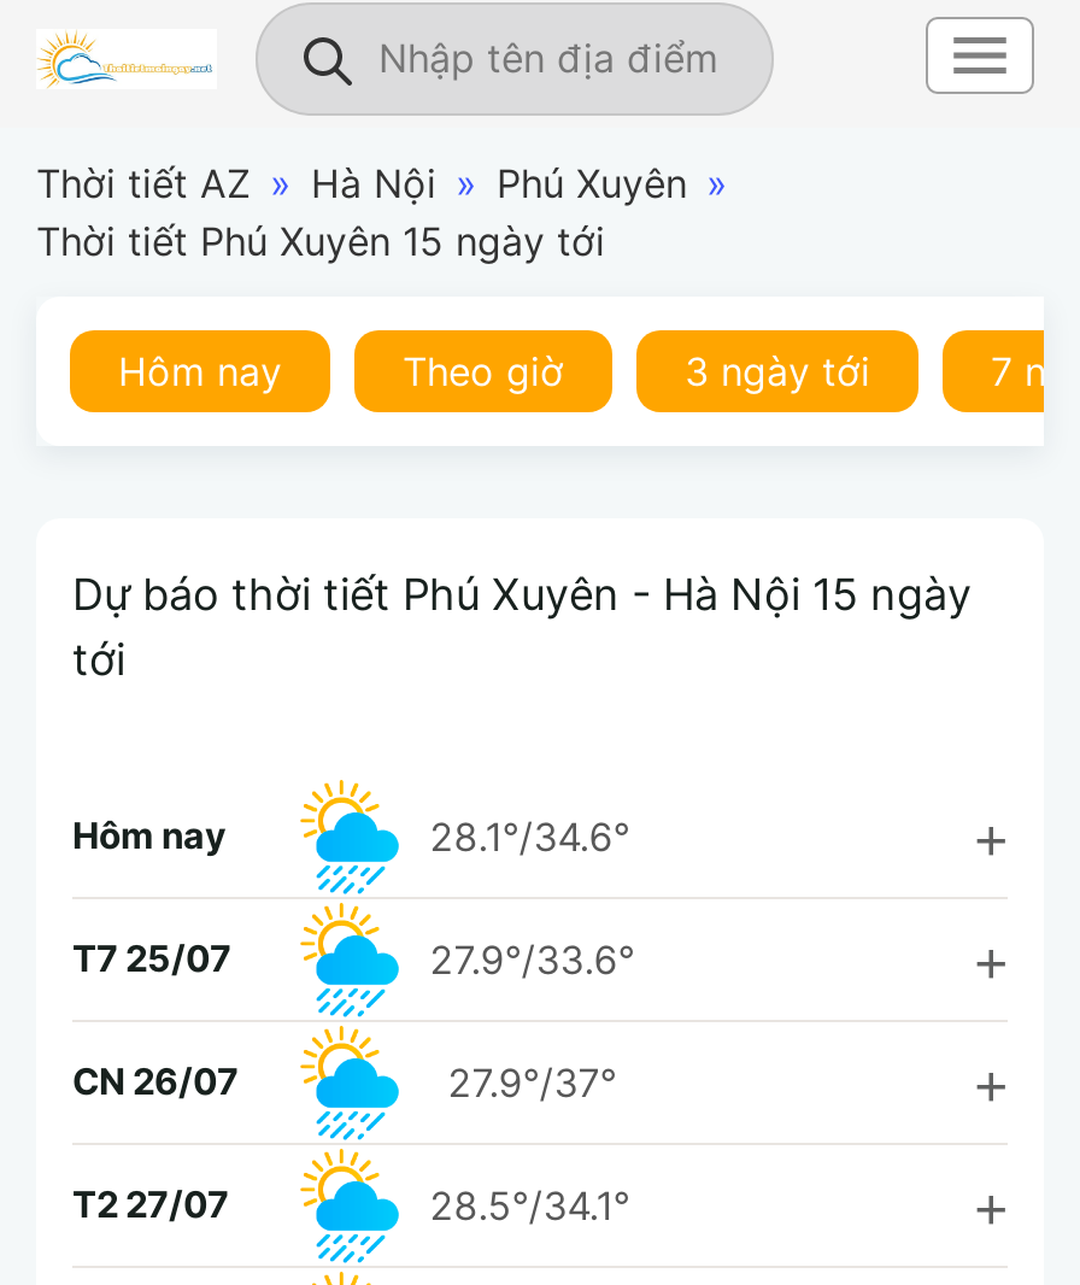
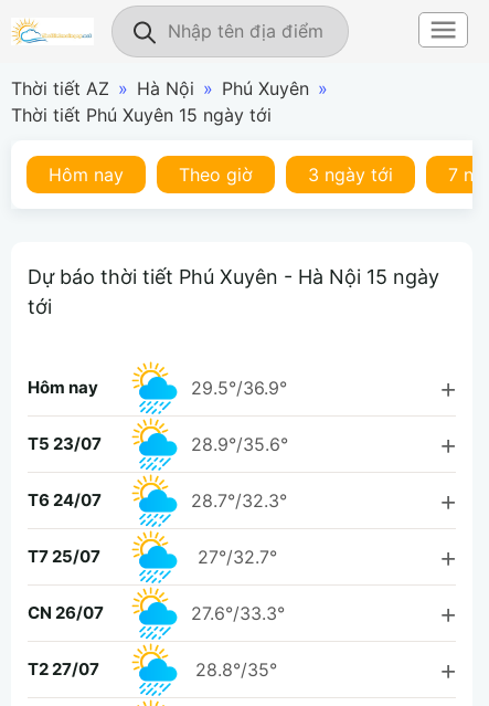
[430,812,630,861] 28.1°/34.6° -> [28,377,288,512] 29.5°/36.9° | T5 23/07 | 28.9°/35.6° | T6 24/07 | 28.7°/32.3°
[430,935,634,984] 27.9°/33.6° -> [197,546,277,568] 27°/32.7°
[448,1058,617,1107] 27.9°/37° -> [191,602,285,624] 27.6°/33.3°
[430,1181,630,1230] 28.5°/34.1° -> [195,658,277,681] 28.8°/35°

